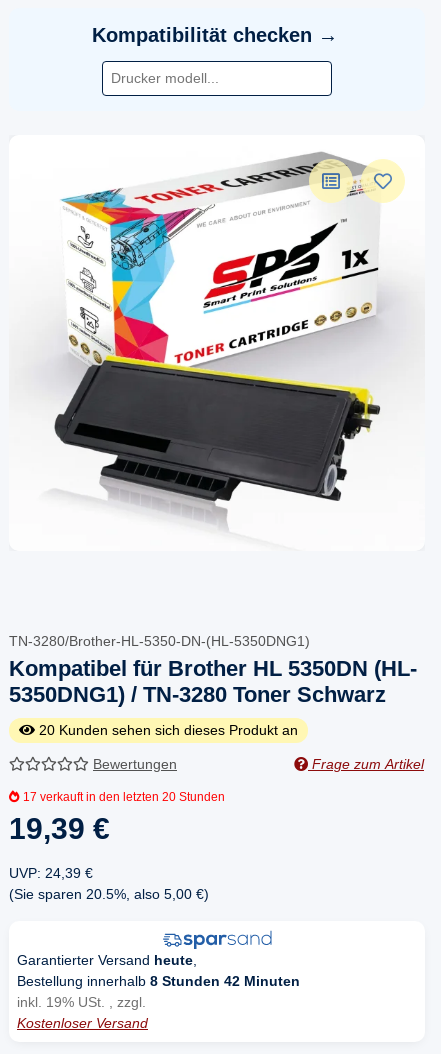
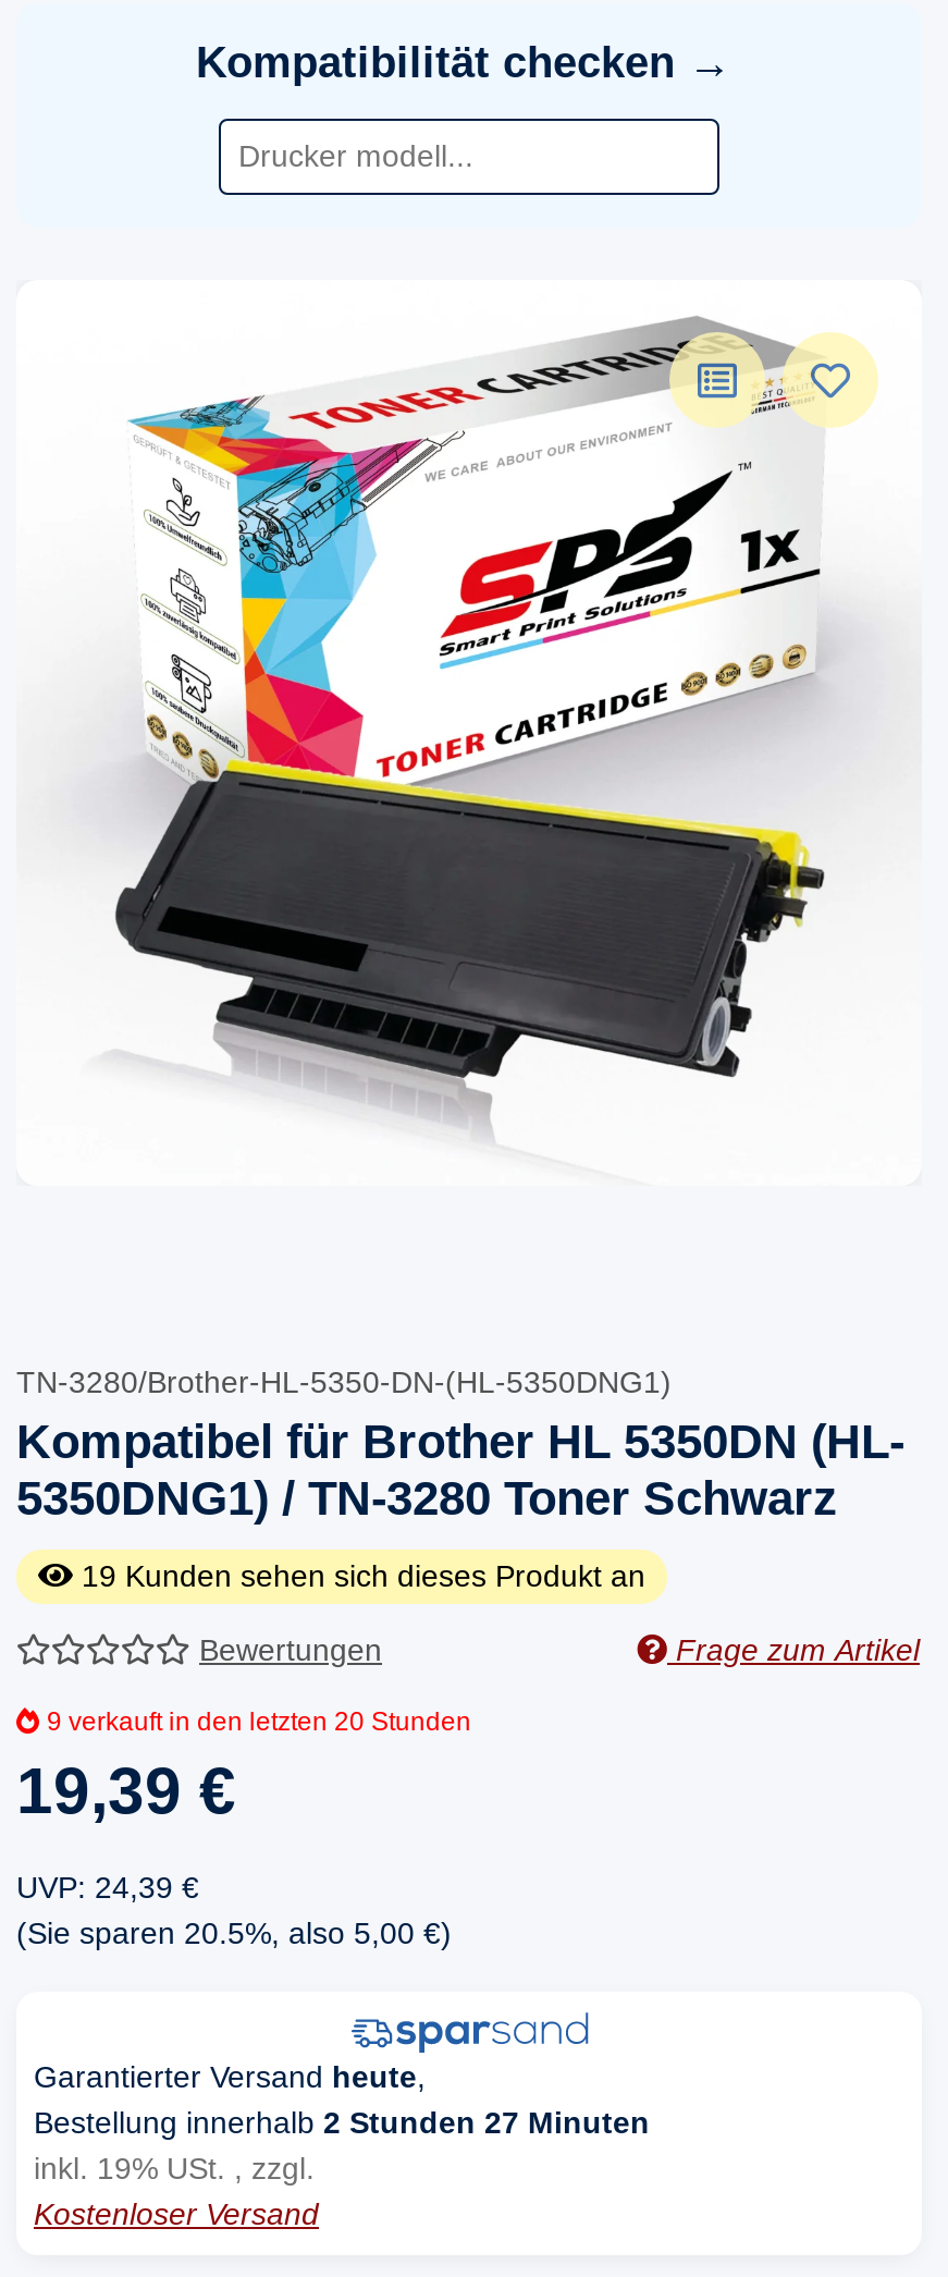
[39,722,298,738] 20 Kunden sehen sich dieses Produkt an -> [82,1557,645,1592] 19 Kunden sehen sich dieses Produkt an
[23,790,225,804] 17 verkauft in den letzten 20 Stunden -> [47,1706,471,1736] 9 verkauft in den letzten 20 Stunden
[17,973,300,989] Bestellung innerhalb 8 Stunden 42 Minuten -> [34,2105,650,2140] Bestellung innerhalb 2 Stunden 27 Minuten

